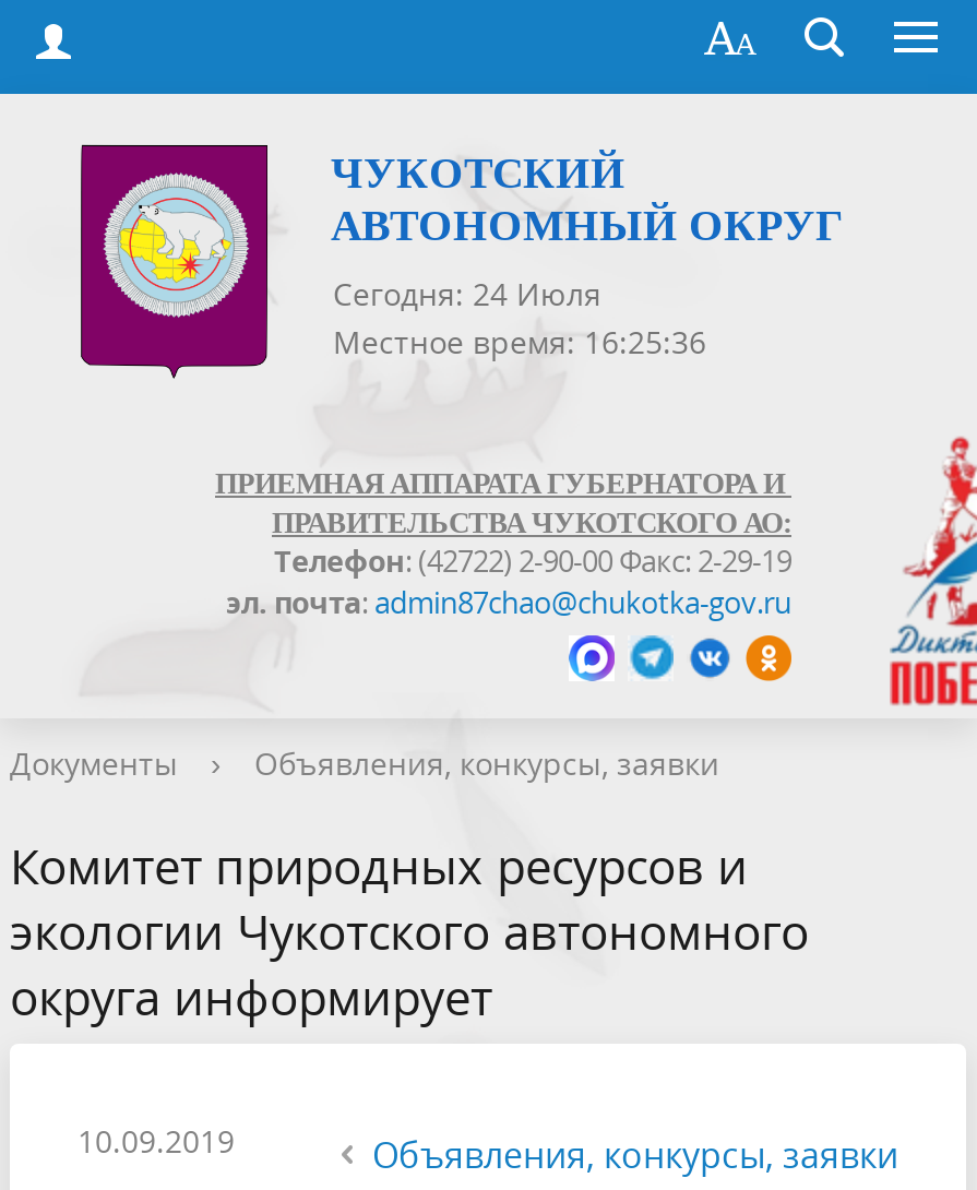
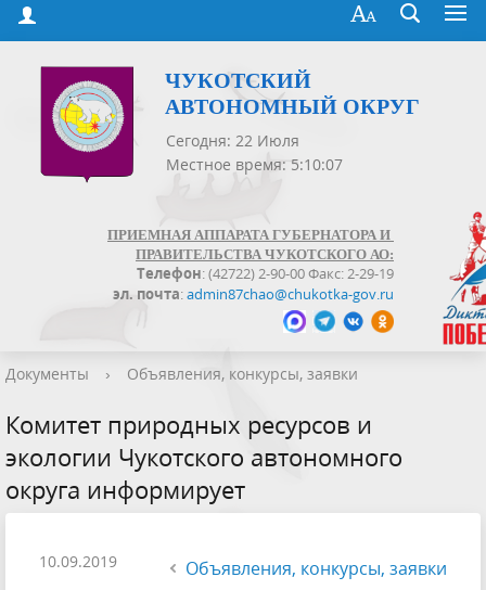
[333,274,601,315] Сегодня: 24 Июля -> [166,131,299,151] Сегодня: 22 Июля
[333,322,706,363] Местное время: 16:25:36 -> [166,154,343,175] Местное время: 5:10:07

